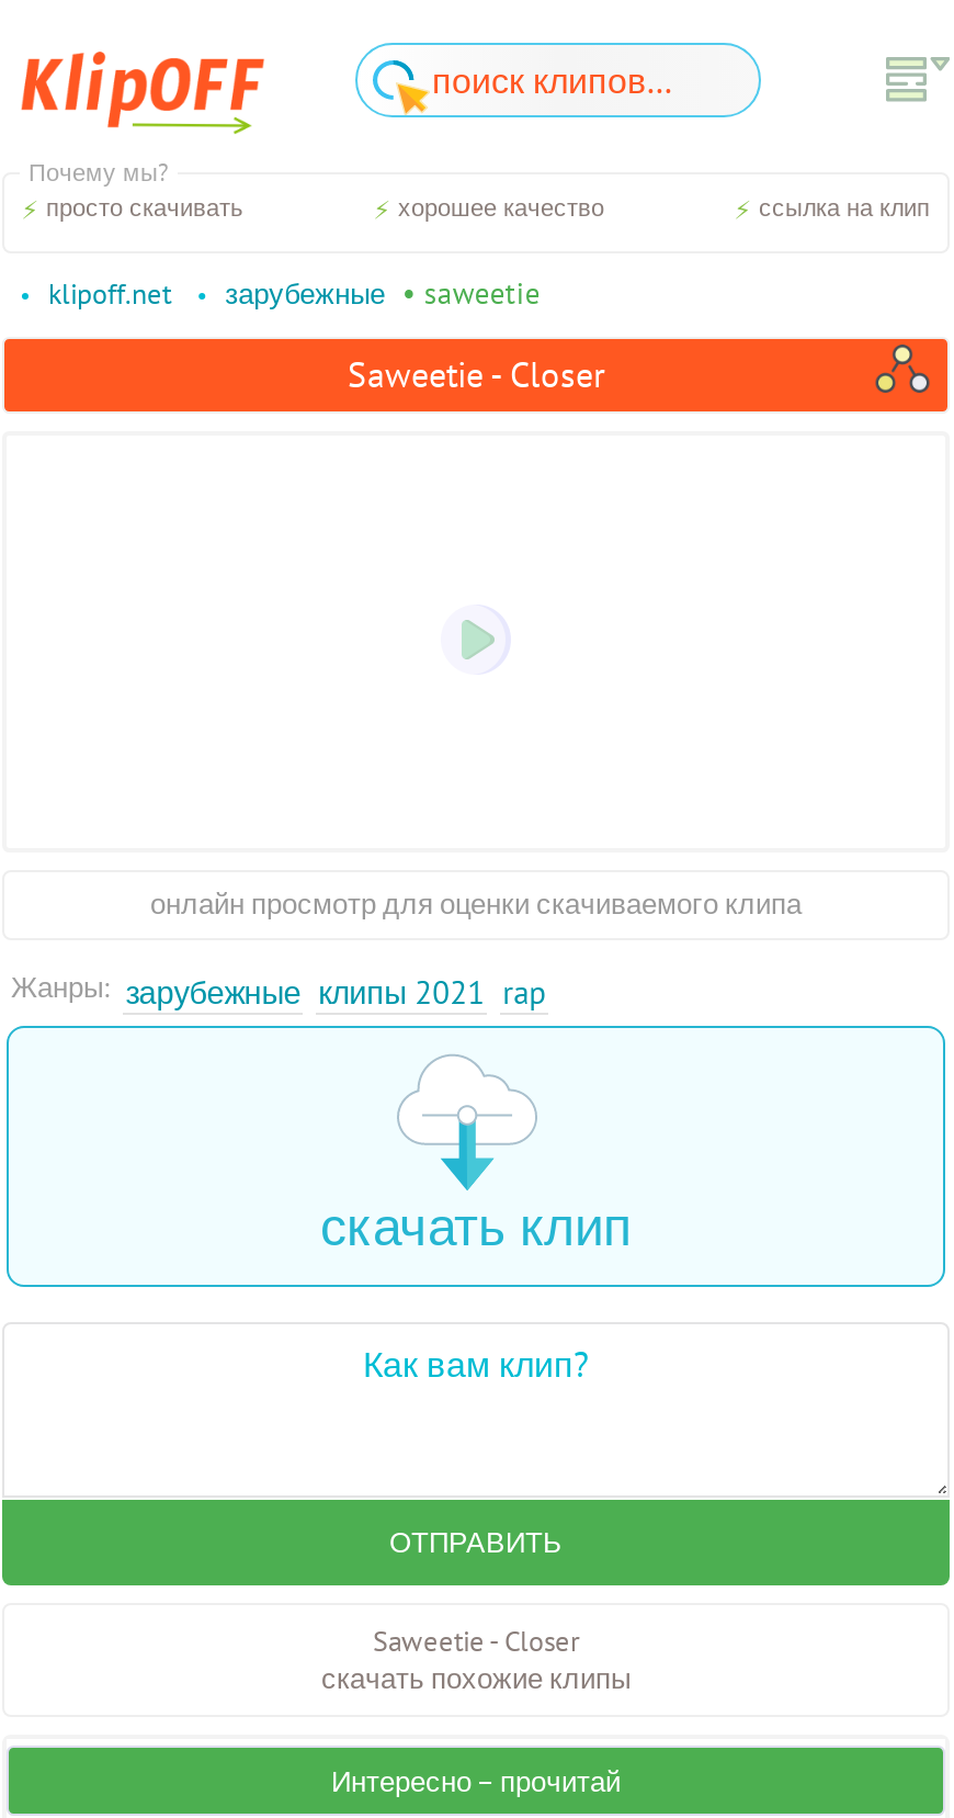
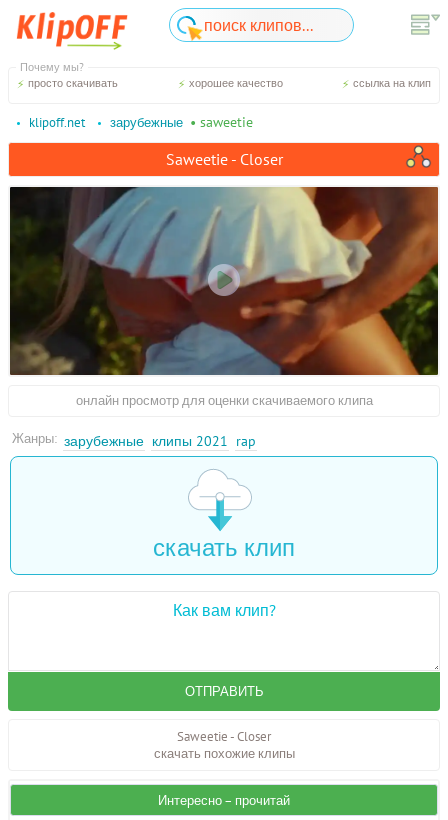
none -> [9,186,439,376] [image]

